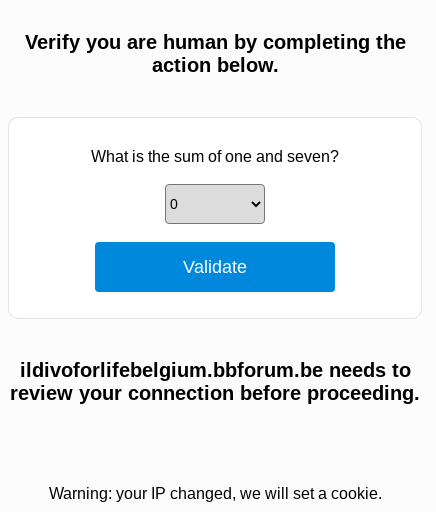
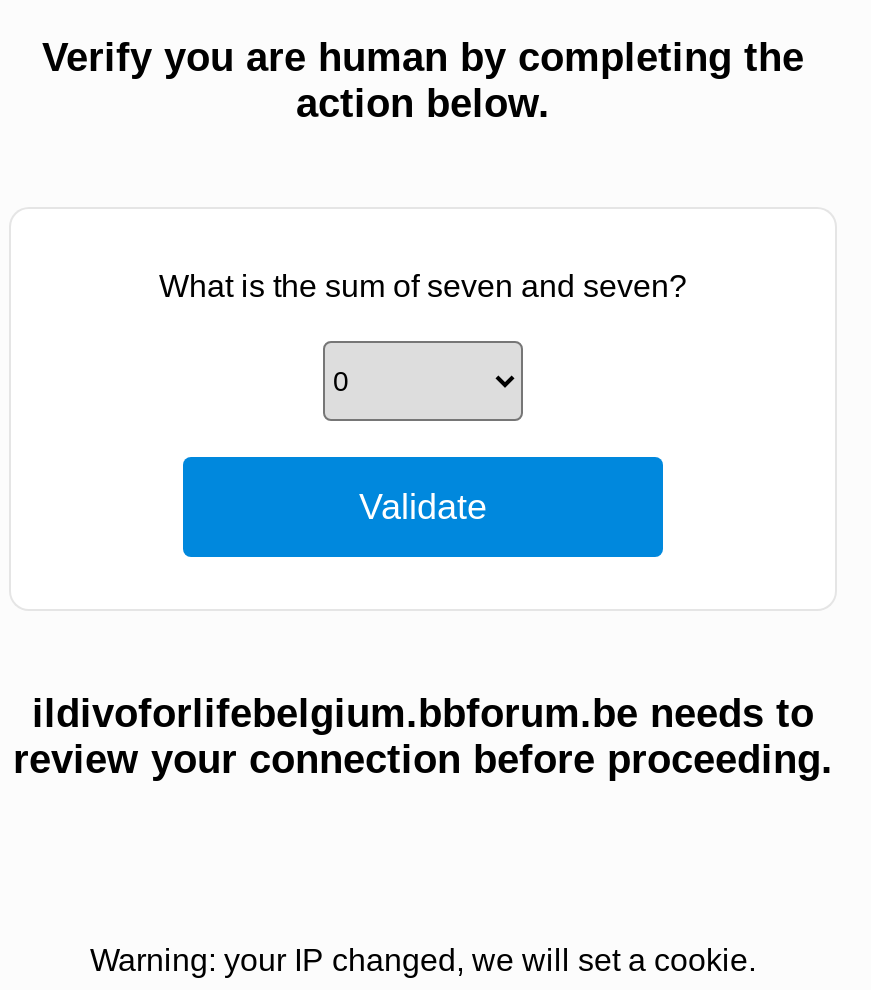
[91,148,339,165] What is the sum of one and seven? -> [159,269,687,303] What is the sum of seven and seven?

